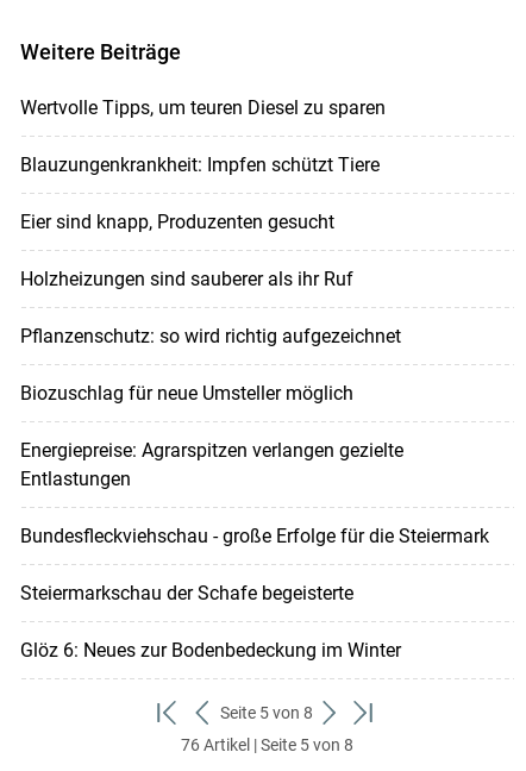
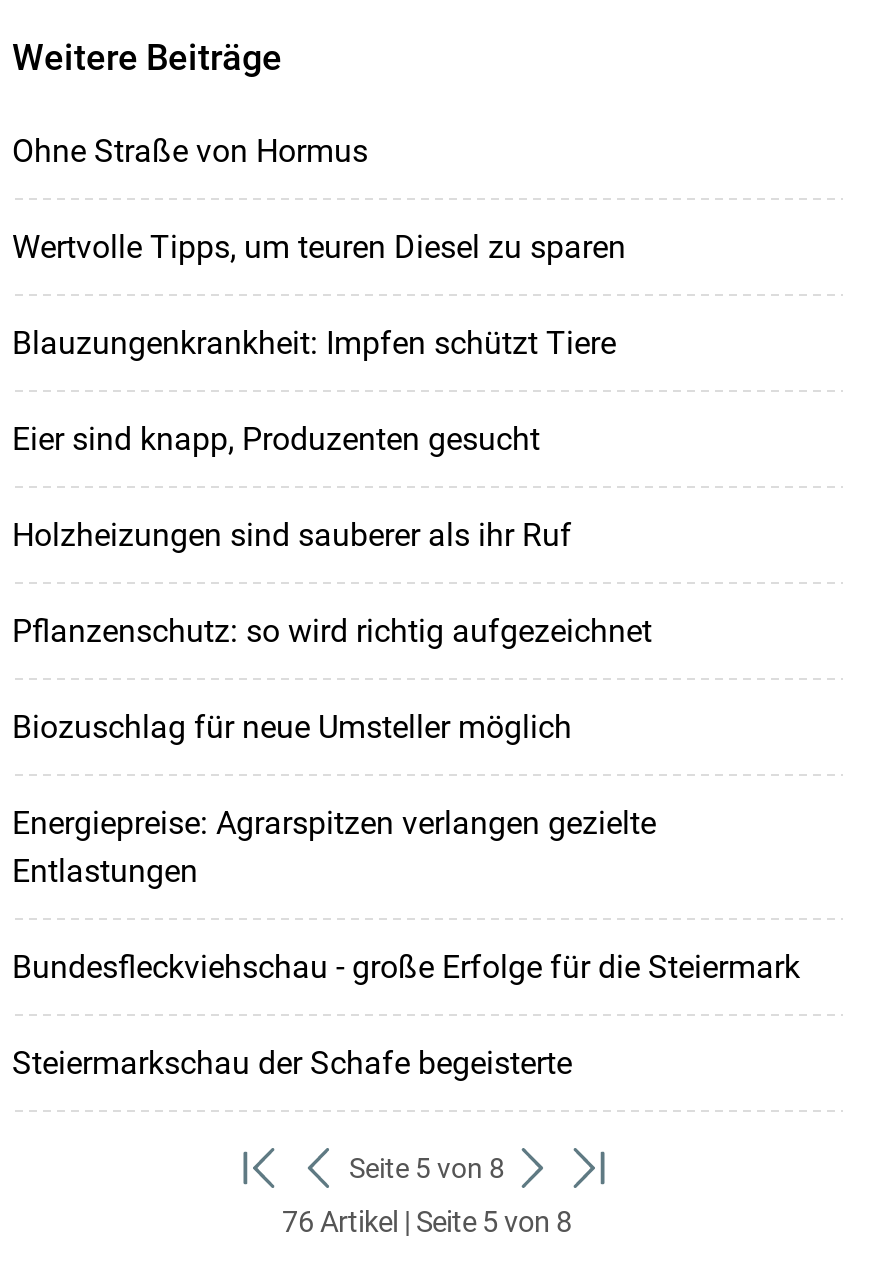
none -> [12,131,368,169] Ohne Straße von Hormus
moved [20,96,489,604] -> [12,227,800,1081]: Wertvolle Tipps, um teuren Diesel zu sparen | Blauzungenkrankheit: Impfen schützt Tiere | Eier sind knapp, Produzenten gesucht | ... | Bundesfleckviehschau - große Erfolge für die Steiermark | Steiermarkschau der Schafe begeisterte
[20,639,400,661] Glöz 6: Neues zur Bodenbedeckung im Winter -> none

